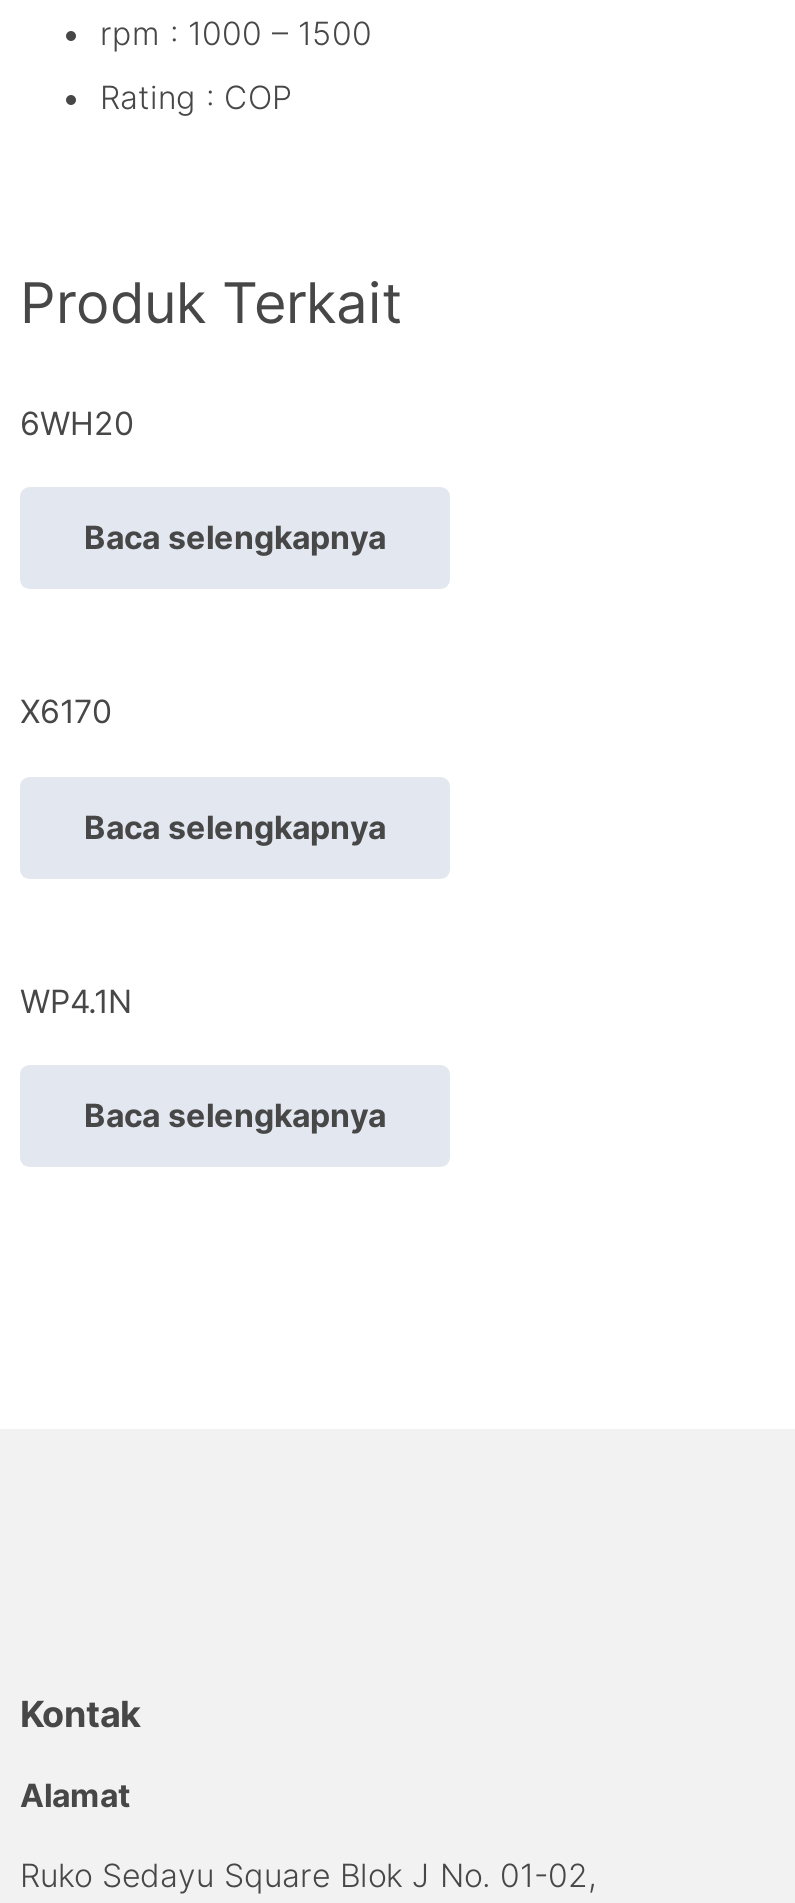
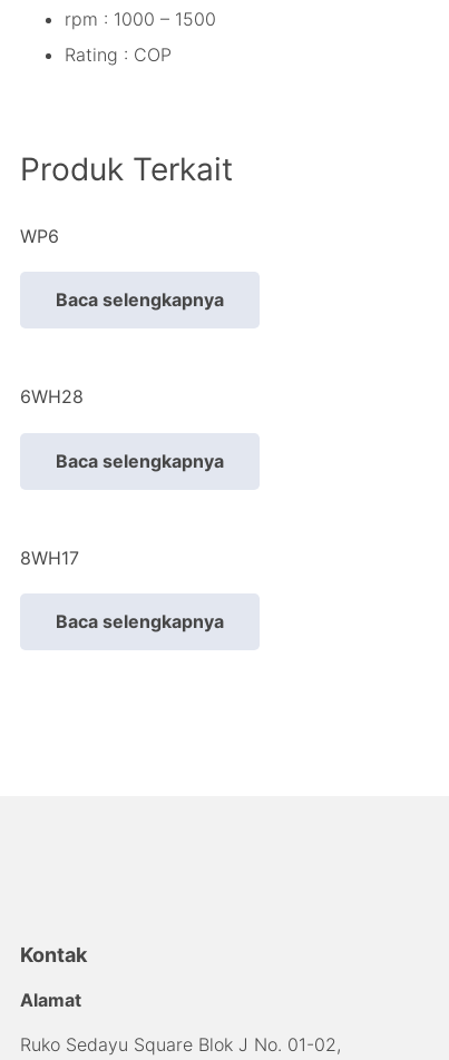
[20,402,134,442] 6WH20 -> [20,224,59,247] WP6
[20,691,112,731] X6170 -> [20,385,84,408] 6WH28
[20,980,132,1020] WP4.1N -> [20,546,79,569] 8WH17

